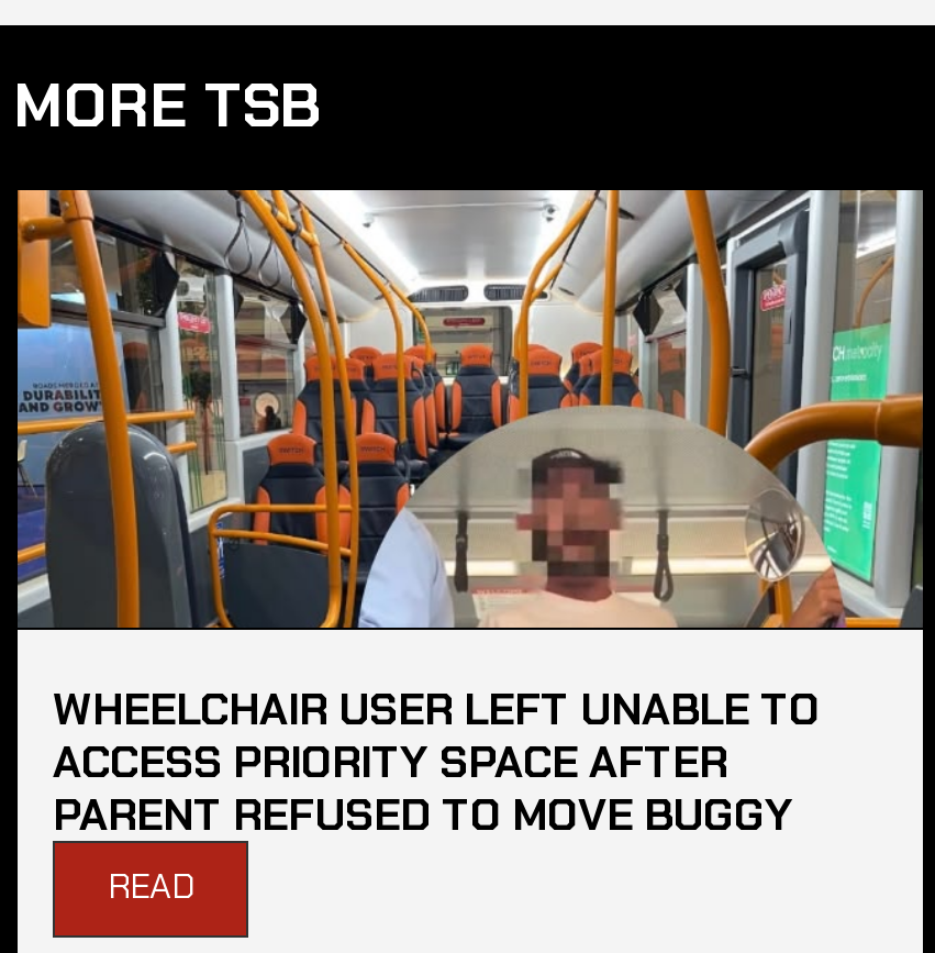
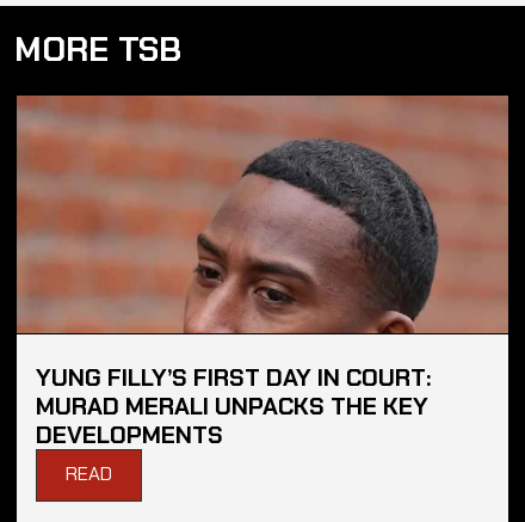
[15,188,923,843] [image] | WHEELCHAIR USER LEFT UNABLE TO | ACCESS PRIORITY SPACE AFTER | PARENT REFUSED TO MOVE BUGGY -> [16,94,508,450] [image] | YUNG FILLY’S FIRST DAY IN COURT: | MURAD MERALI UNPACKS THE KEY | DEVELOPMENTS

